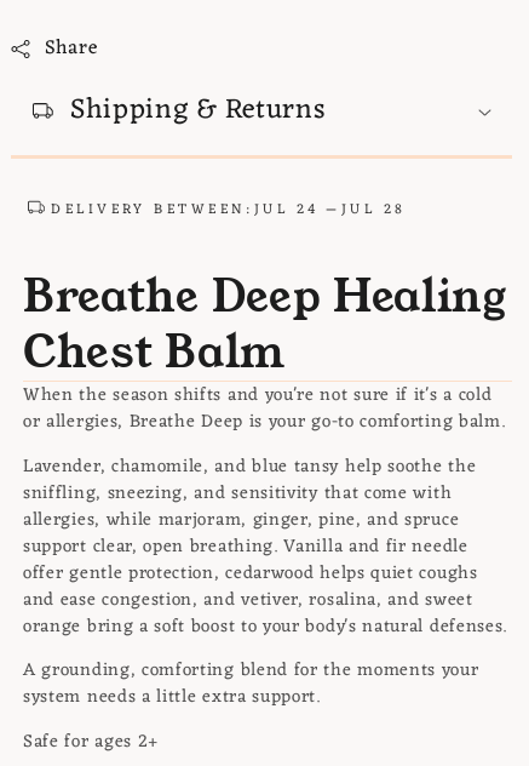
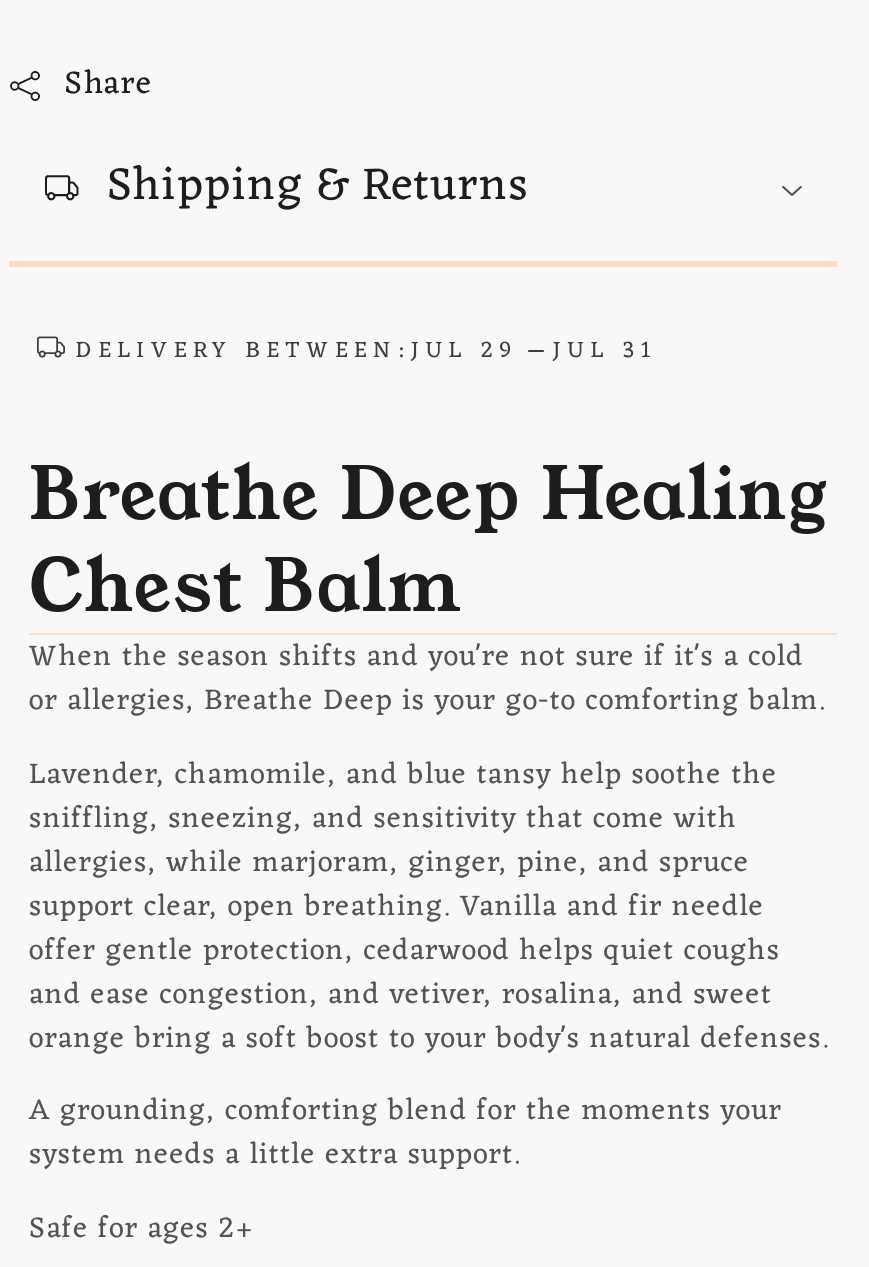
[51,198,320,222] DELIVERY BETWEEN: JUL 24 -> [75,332,518,372] DELIVERY BETWEEN: JUL 29
[341,198,406,222] JUL 28 -> [553,332,658,372] JUL 31

